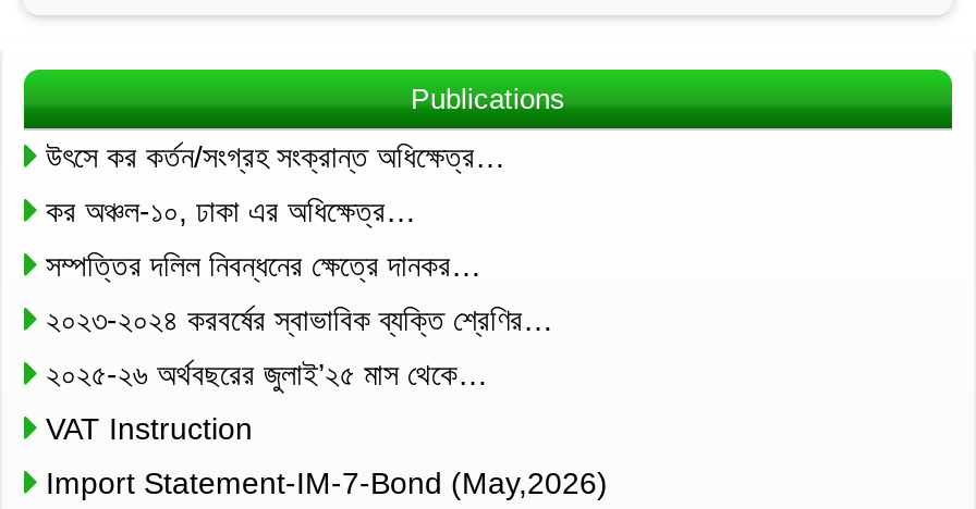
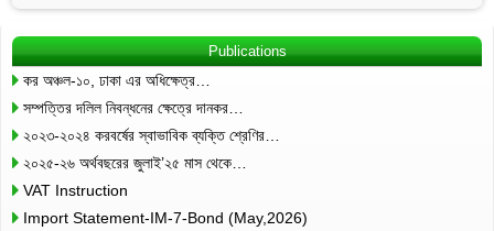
[46,138,505,173] উৎসে কর কর্তন/সংগ্রহ সংক্রান্ত অধিক্ষেত্র… -> none

